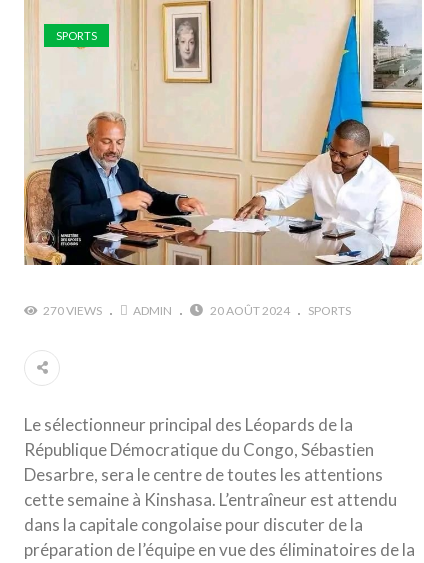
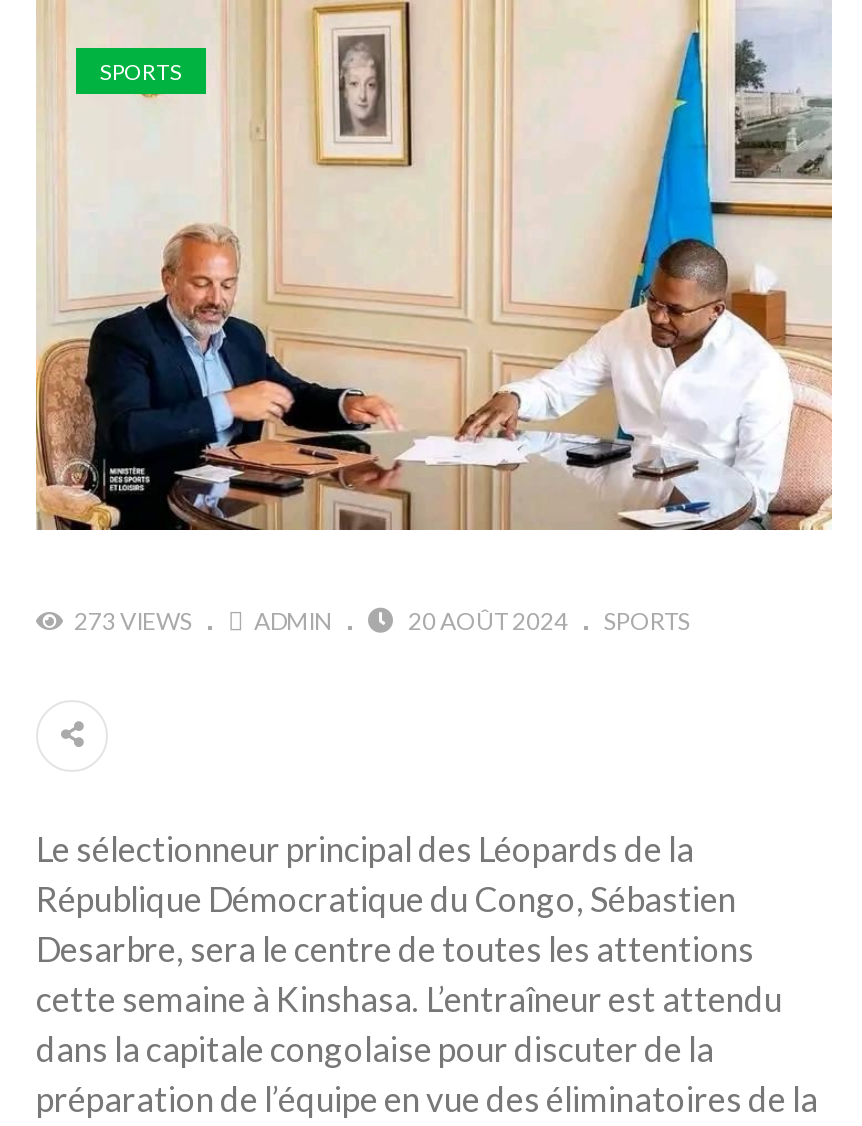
[43,303,102,318] 270 VIEWS -> [74,606,192,636] 273 VIEWS

